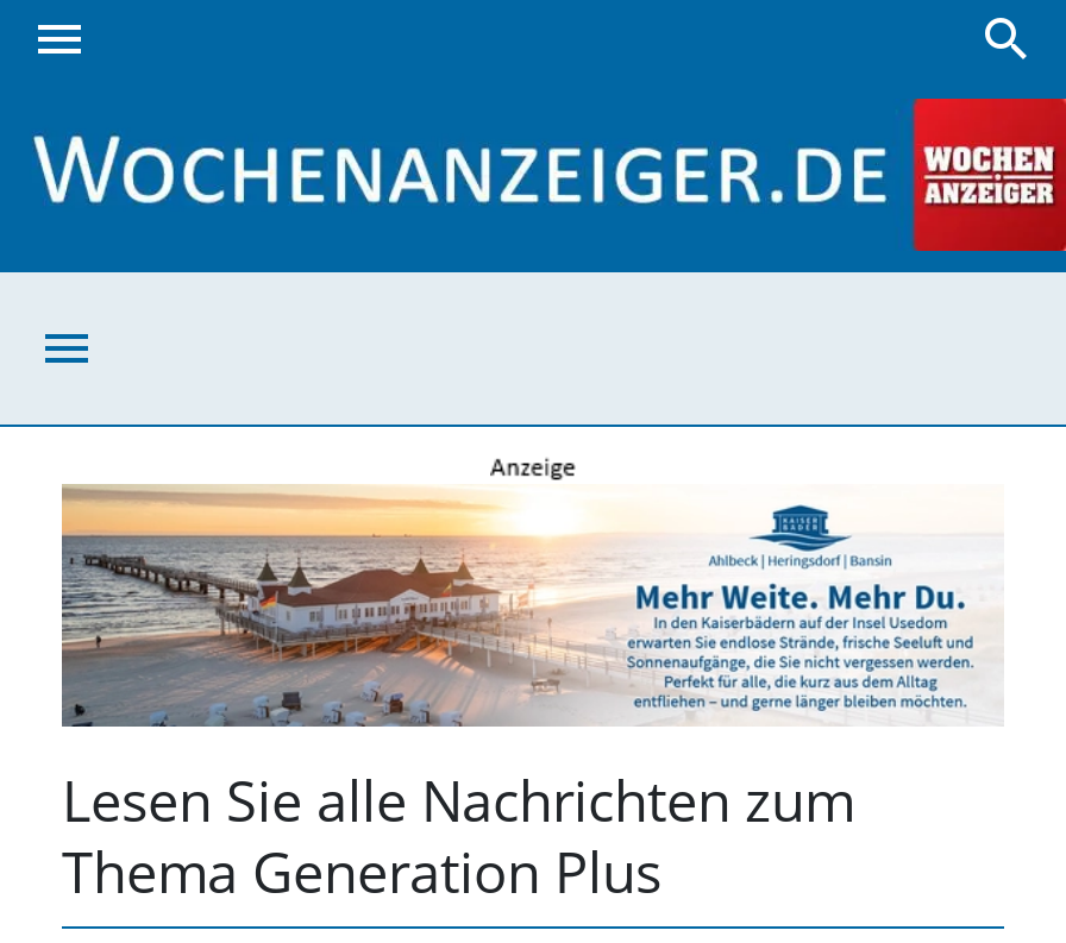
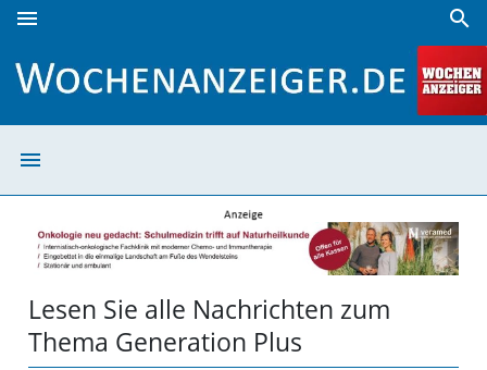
[59,484,997,729] [image] -> [28,221,460,276] [image]

